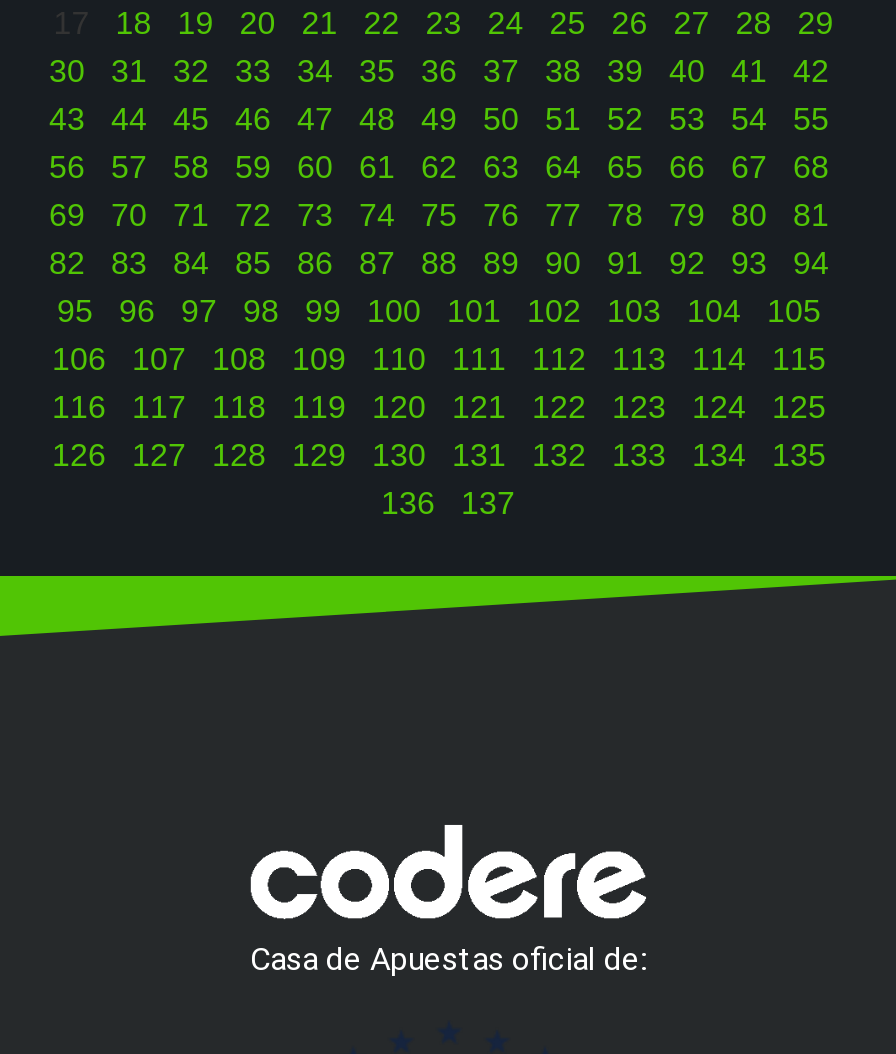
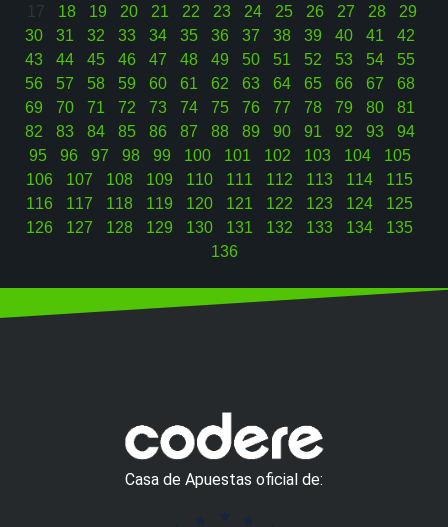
[461,487,515,521] 137 -> none

